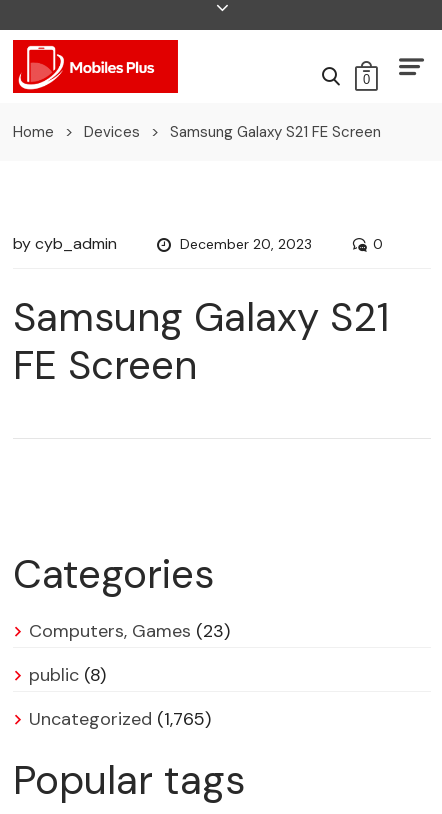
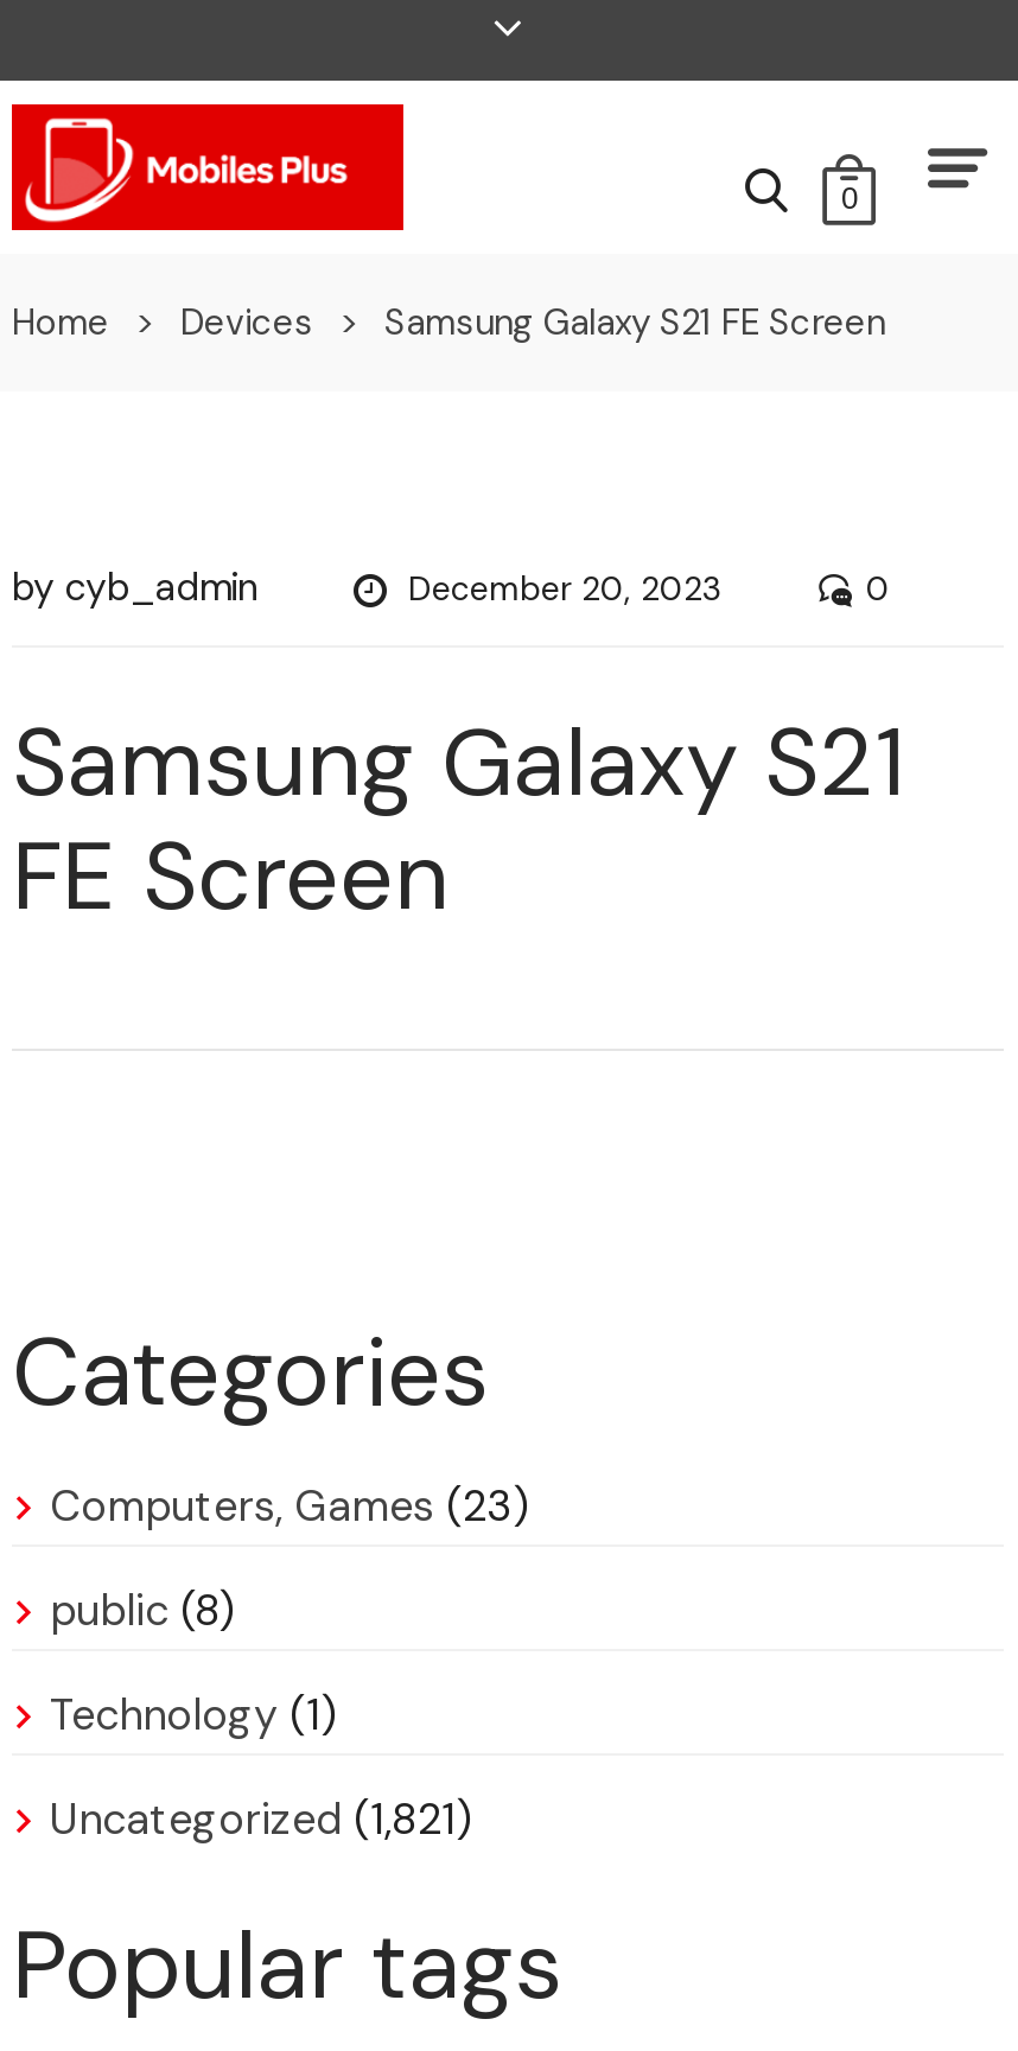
[29,707,211,731] Uncategorized (1,765) -> [50,1686,470,1848] Technology (1) | Uncategorized (1,821)

